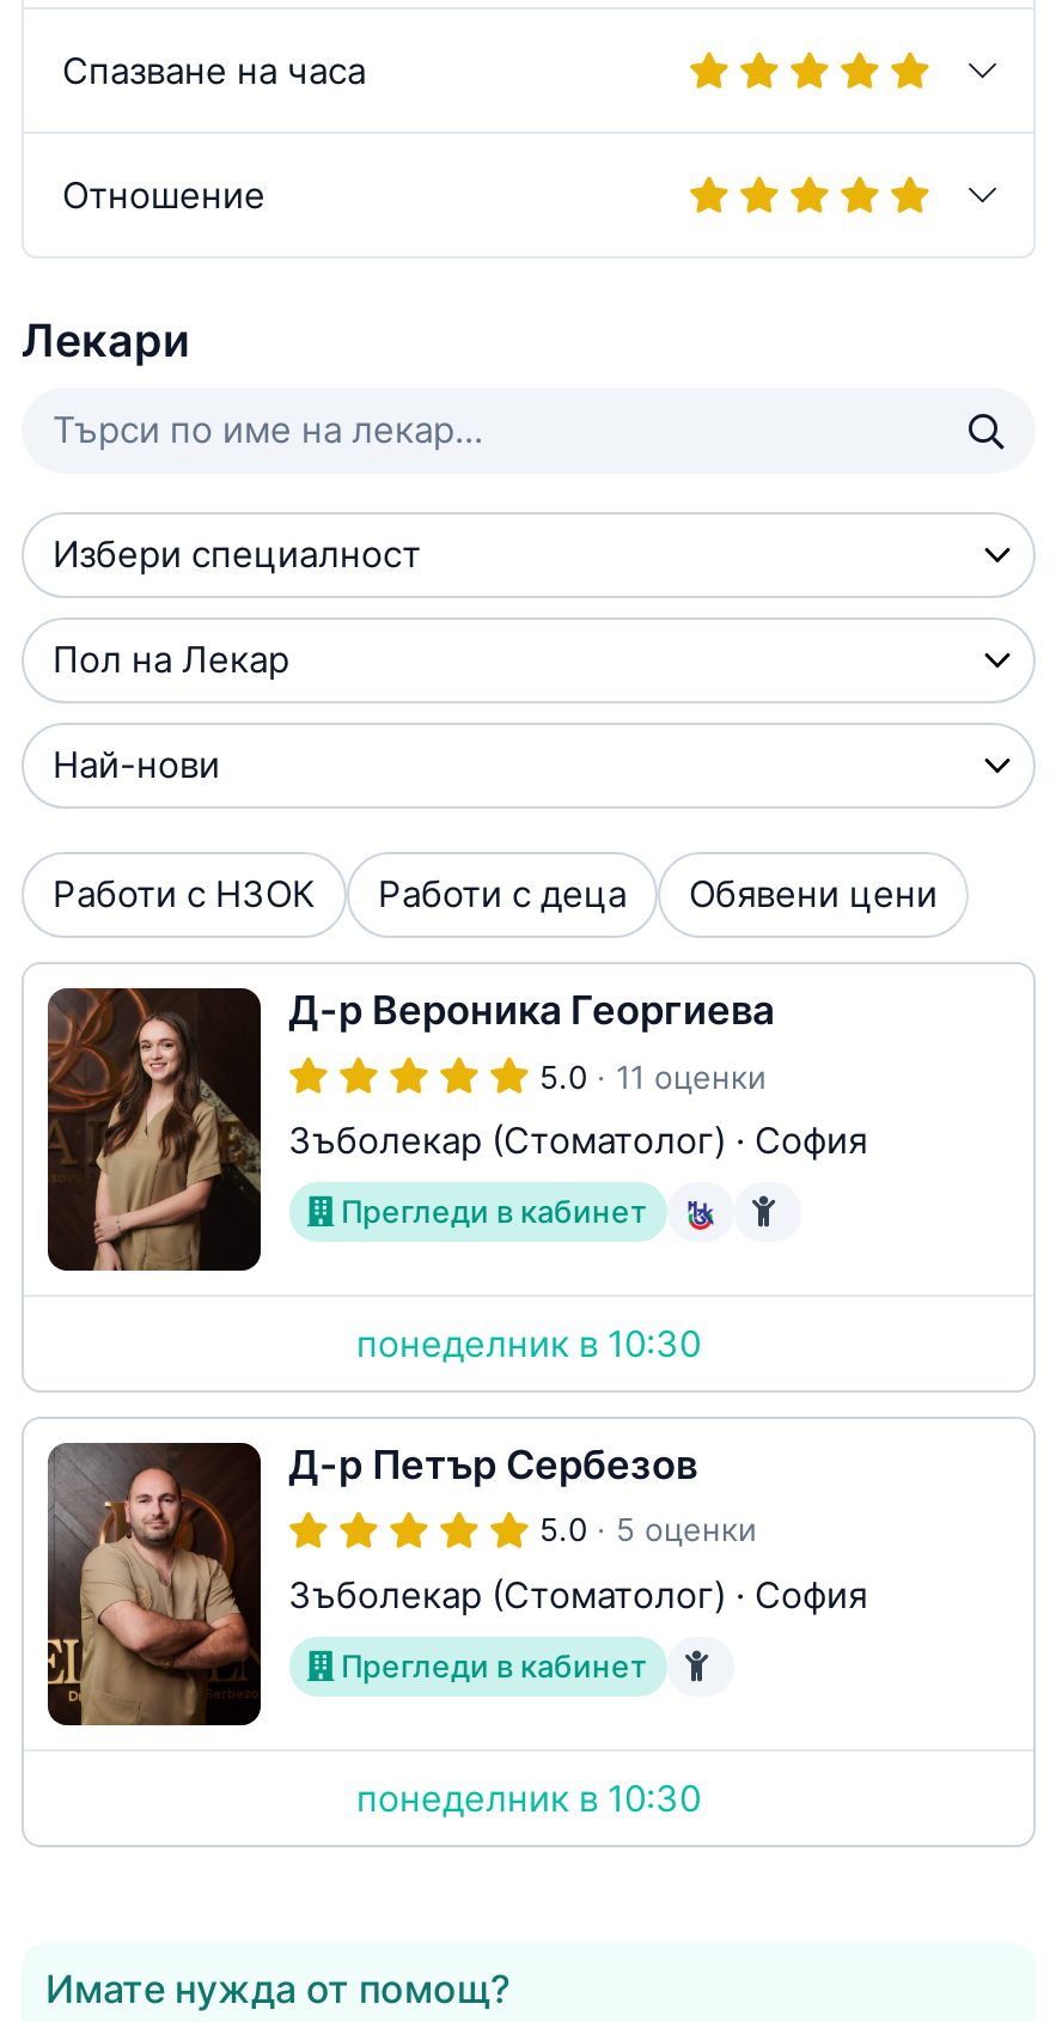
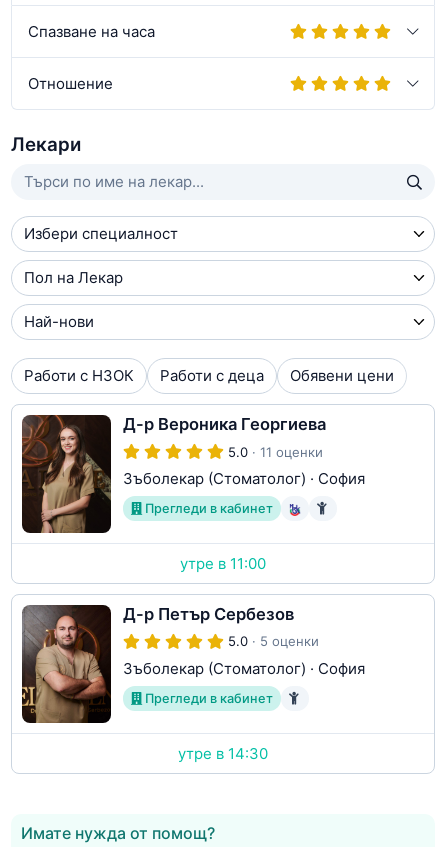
[356,1320,701,1366] понеделник в 10:30 -> [180,554,266,573] утре в 11:00
[356,1775,701,1820] понеделник в 10:30 -> [178,744,268,763] утре в 14:30

